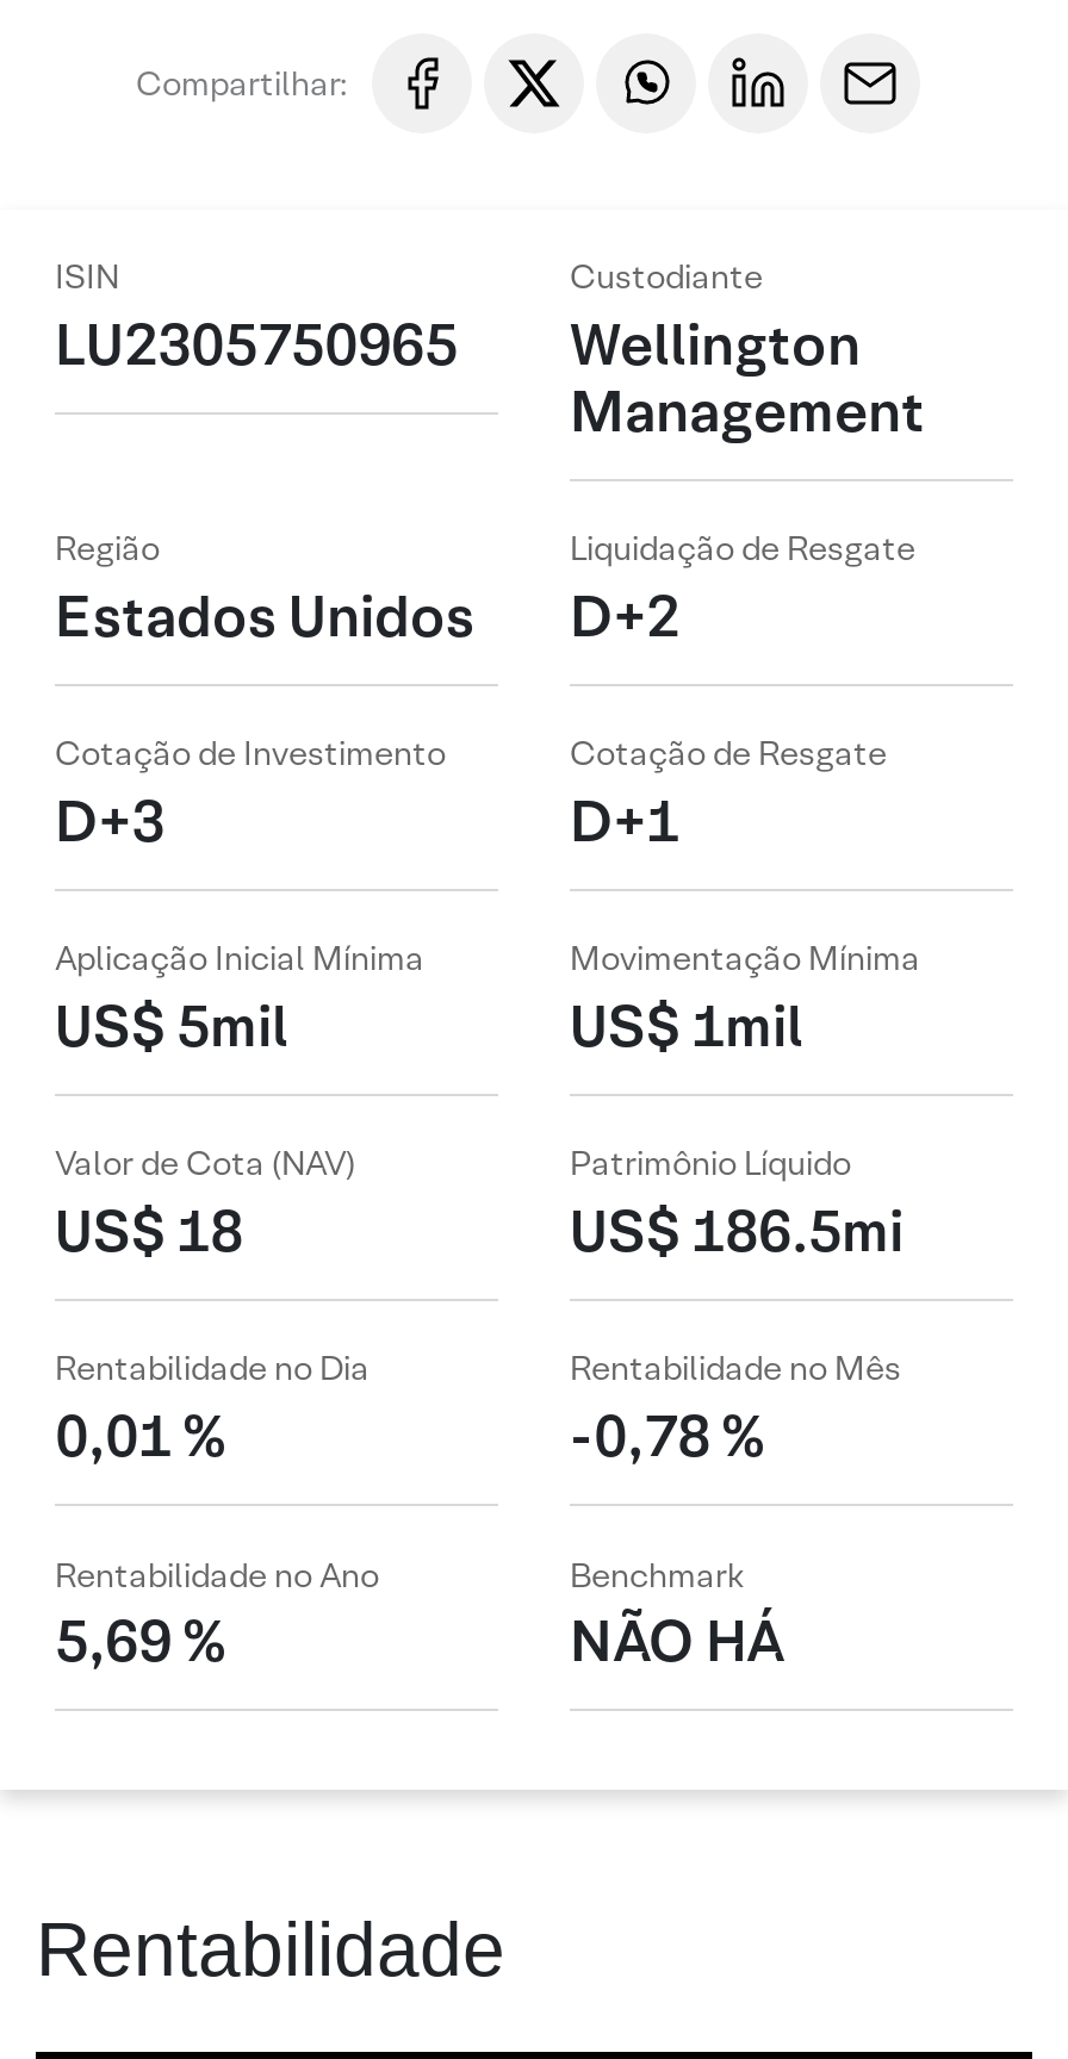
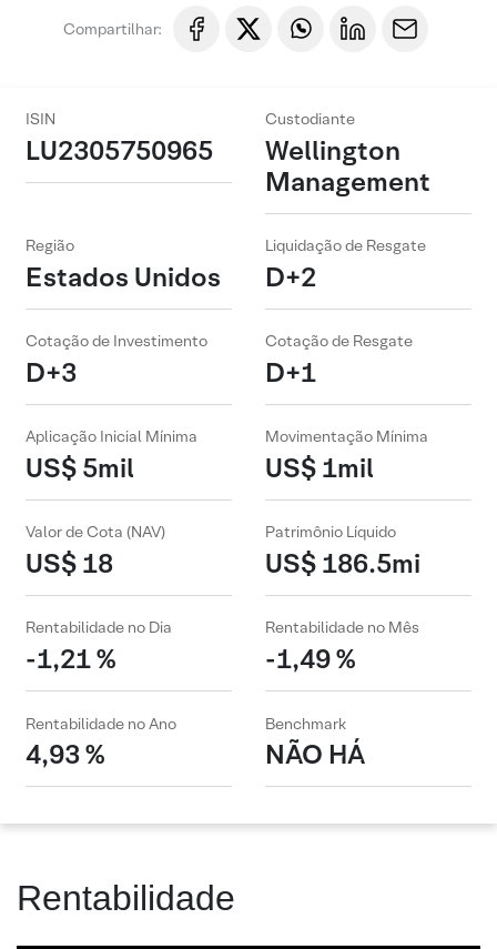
[55,1399,224,1473] 0,01 % -> [26,642,115,676] -1,21 %
[570,1399,763,1473] -0,78 % -> [265,642,355,676] -1,49 %
[55,1604,224,1678] 5,69 % -> [26,737,104,772] 4,93 %

